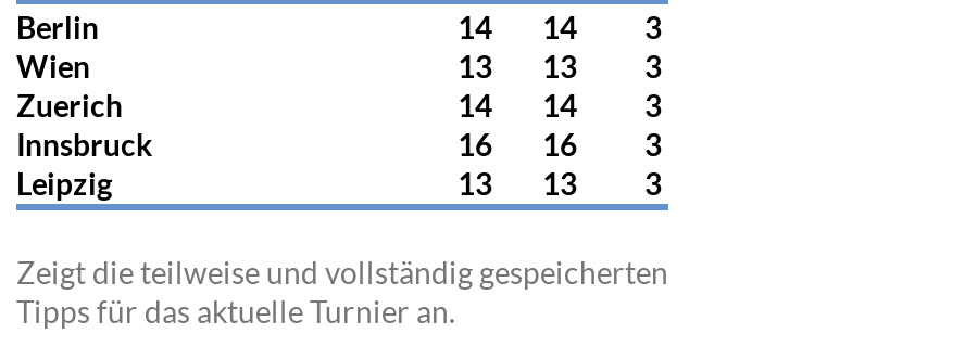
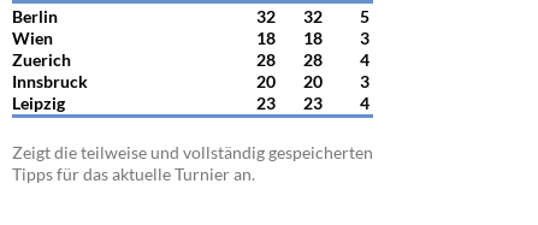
[458,9,492,46] 14 -> [256,6,276,27] 32
[542,9,577,46] 14 -> [303,6,323,27] 32
[644,9,662,46] 3 -> [360,6,369,27] 5
[458,48,492,85] 13 -> [256,28,276,48] 18
[542,48,577,85] 13 -> [303,28,323,48] 18
[458,87,492,124] 14 -> [256,50,276,70] 28
[542,87,577,124] 14 -> [303,50,323,70] 28
[644,87,662,124] 3 -> [360,50,369,70] 4
[458,126,492,163] 16 -> [256,71,276,92] 20
[542,126,577,163] 16 -> [303,71,323,92] 20
[458,165,492,202] 13 -> [256,93,276,113] 23
[542,165,577,202] 13 -> [303,93,323,113] 23
[644,165,662,202] 3 -> [360,93,369,113] 4

